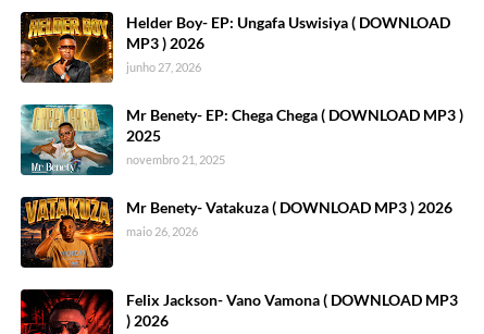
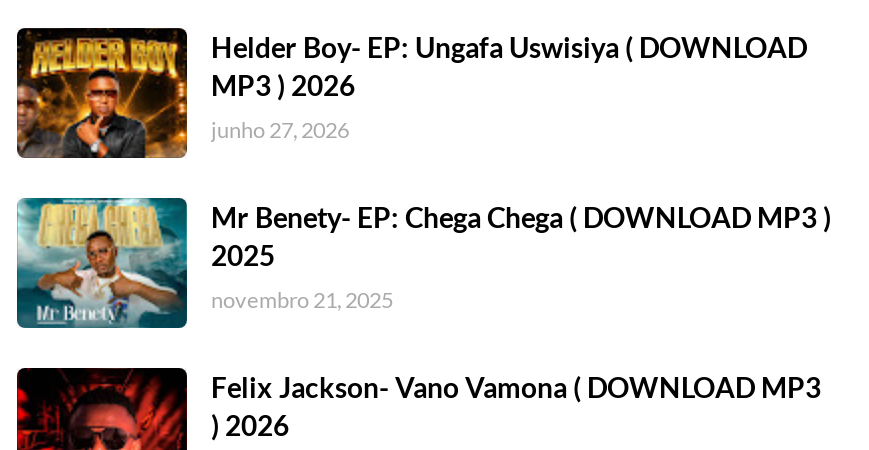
[20,197,452,269] [image] | Mr Benety- Vatakuza ( DOWNLOAD MP3 ) 2026 | maio 26, 2026 -> none

